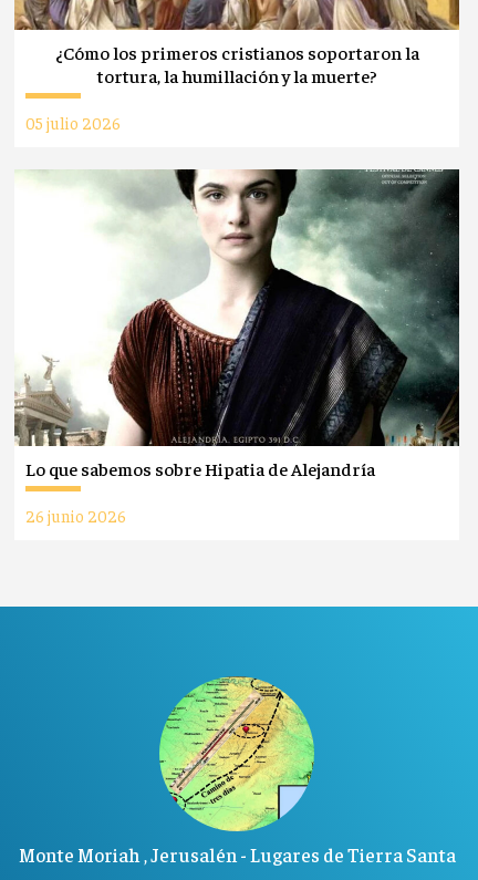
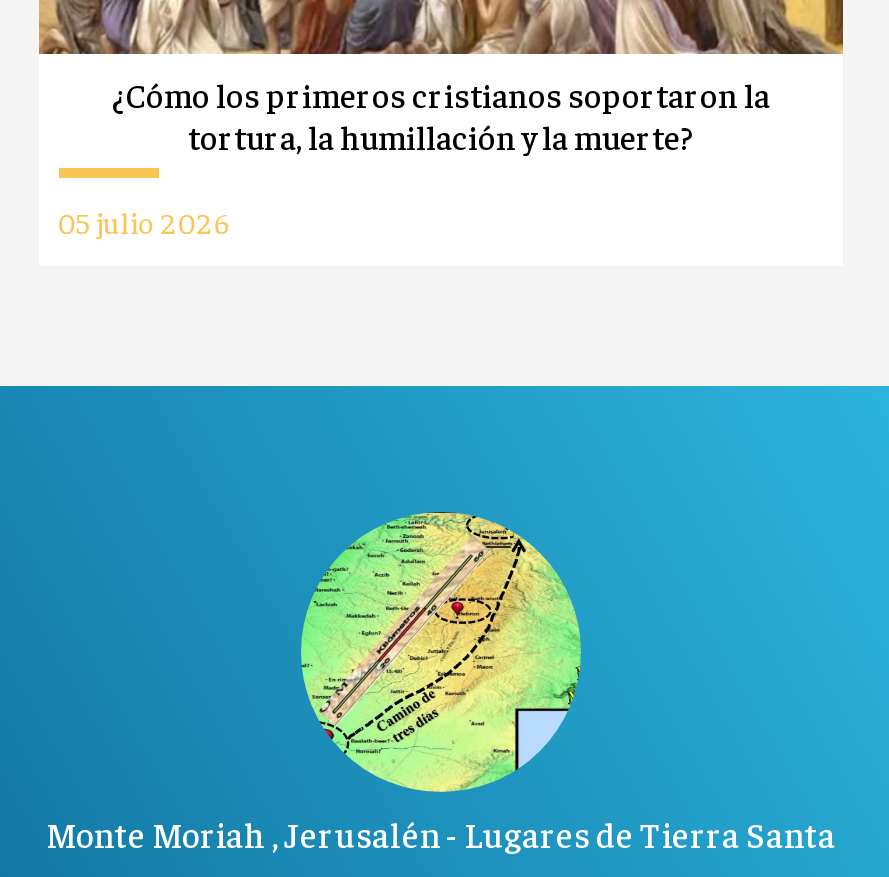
[13,168,460,526] [image] | Lo que sabemos sobre Hipatia de Alejandría | 26 junio 2026 -> none

